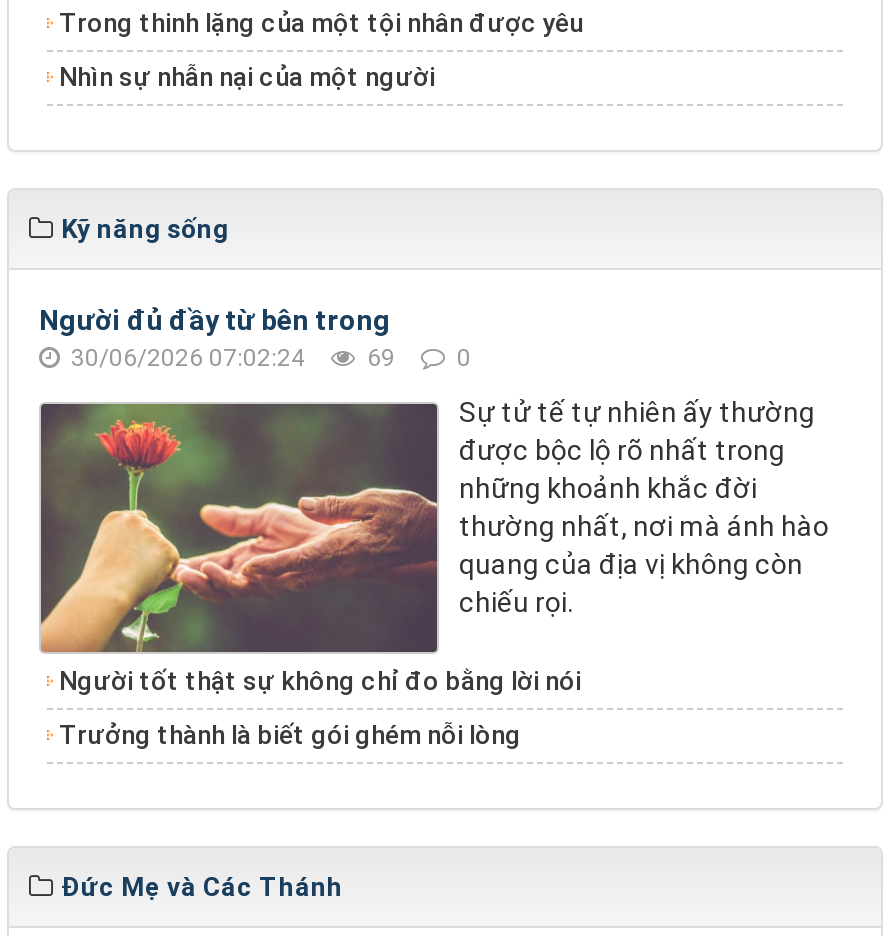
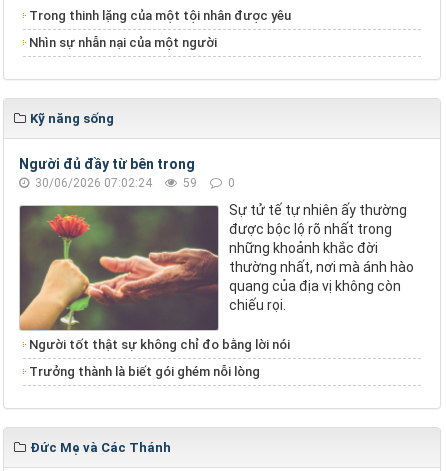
[65,345,471,373] 30/06/2026 07:02:24 69 0 -> [32,176,235,190] 30/06/2026 07:02:24 59 0

